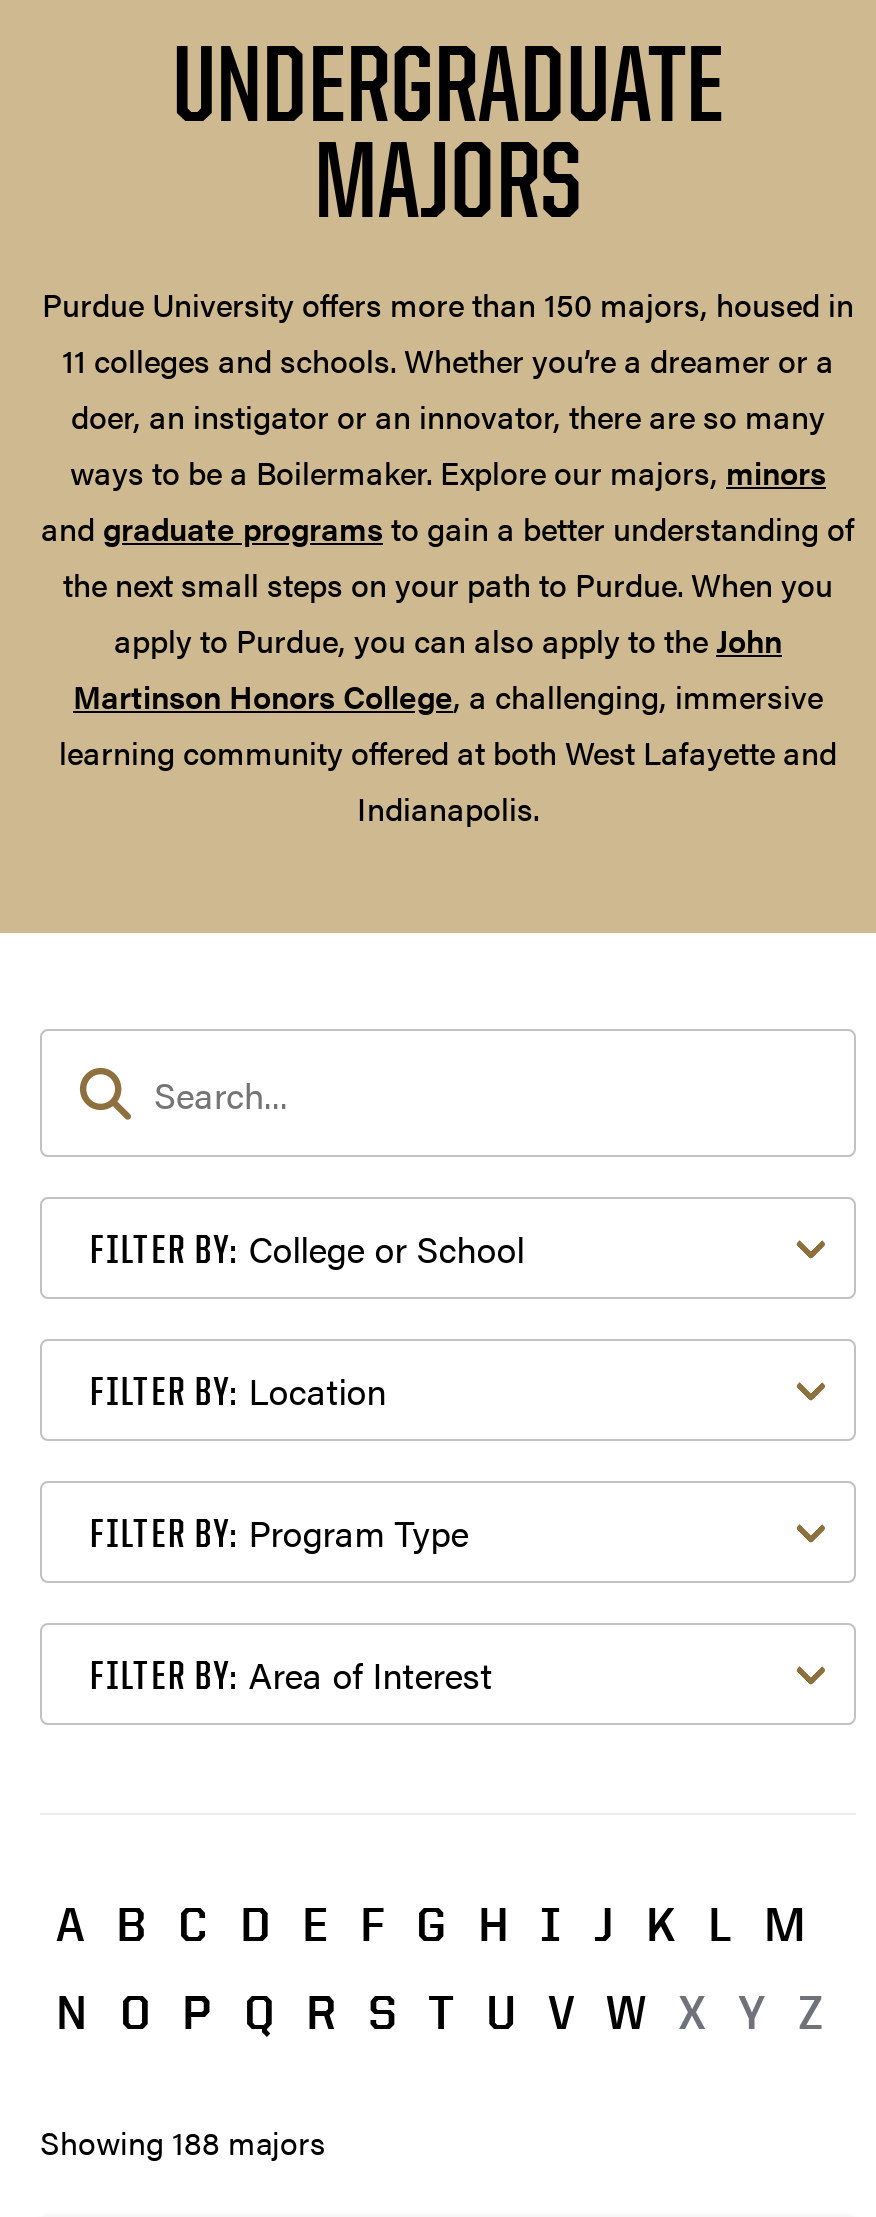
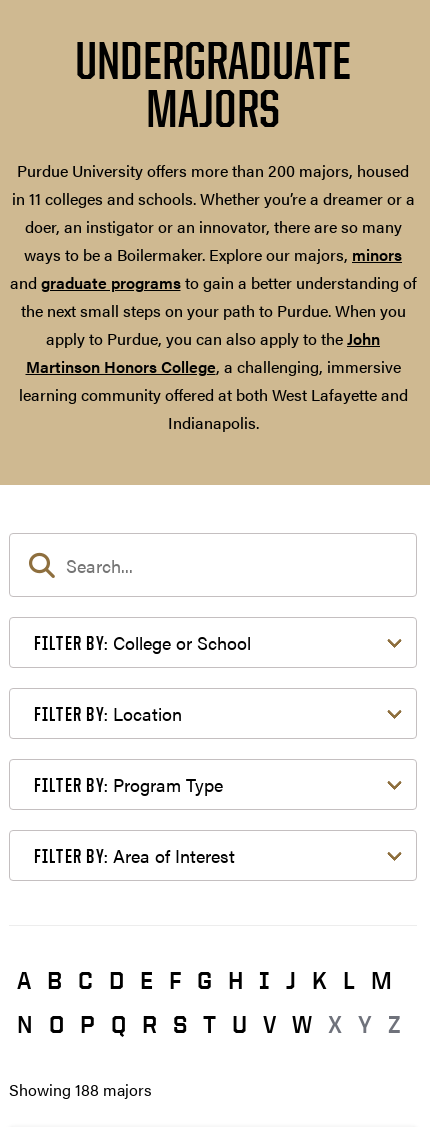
[42,281,854,383] Purdue University offers more than 150 majors, housed in | 11 colleges and schools. Whether you’re a dreamer or a -> [11,159,414,210] Purdue University offers more than 200 majors, housed | in 11 colleges and schools. Whether you’re a dreamer or a

